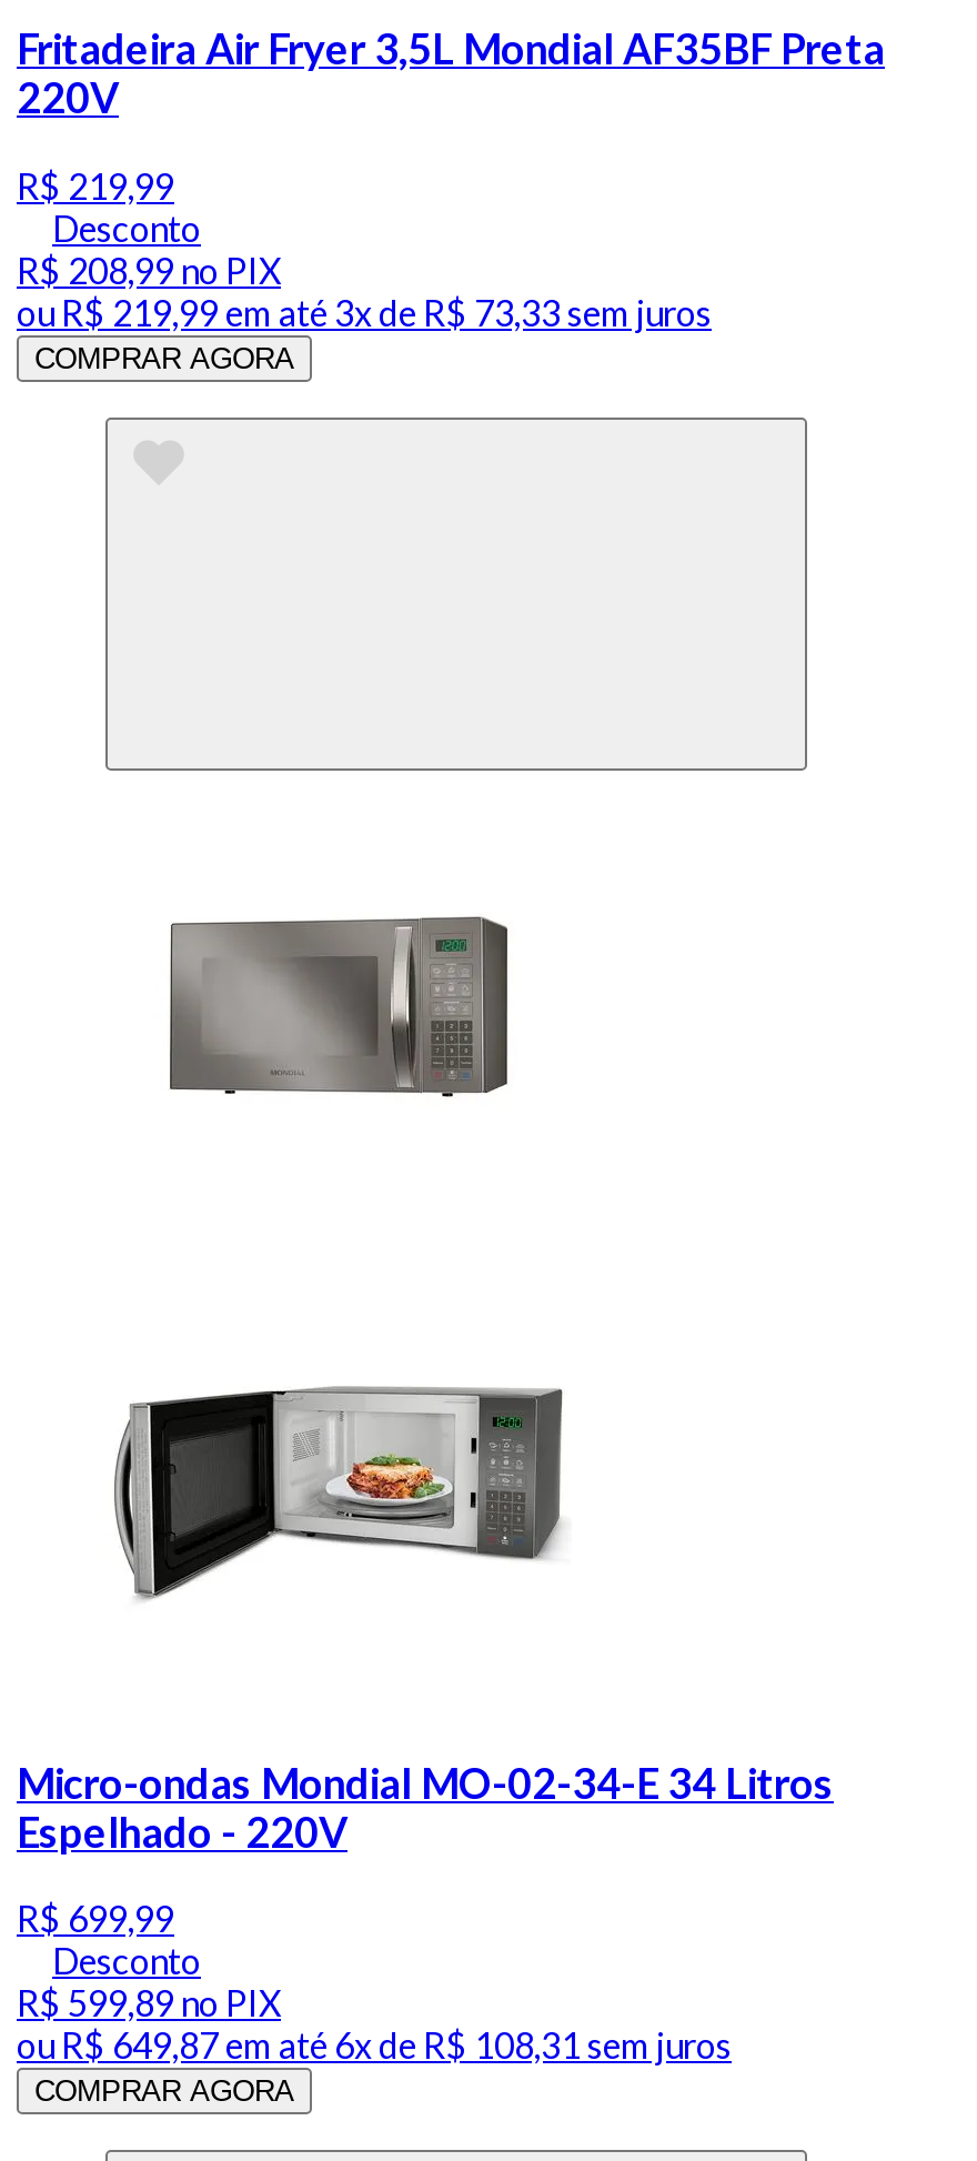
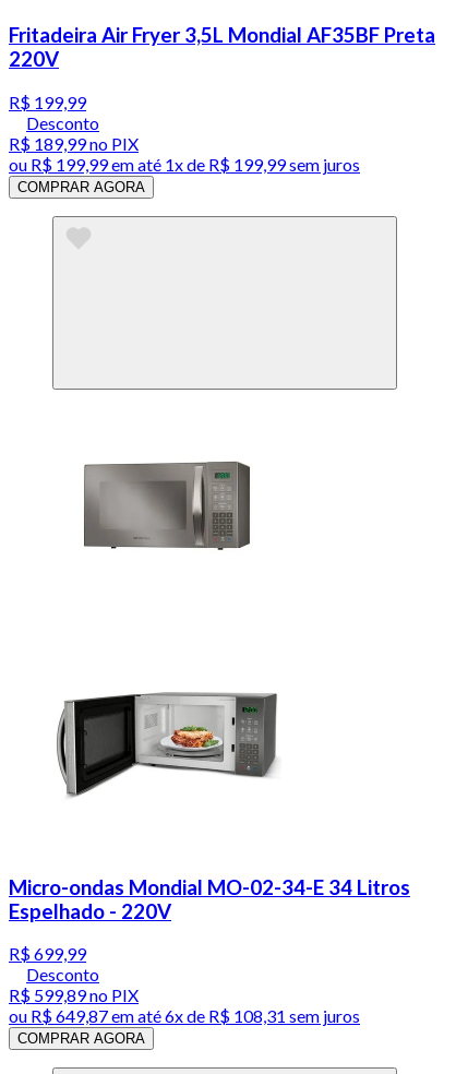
[17,164,174,206] R$ 219,99 -> [9,91,86,112] R$ 199,99
[17,248,281,291] R$ 208,99no PIX -> [9,133,139,154] R$ 189,99no PIX
[17,291,712,333] ouR$ 219,99em até 3x de R$ 73,33 sem juros -> [9,154,360,174] ouR$ 199,99em até 1x de R$ 199,99 sem juros

